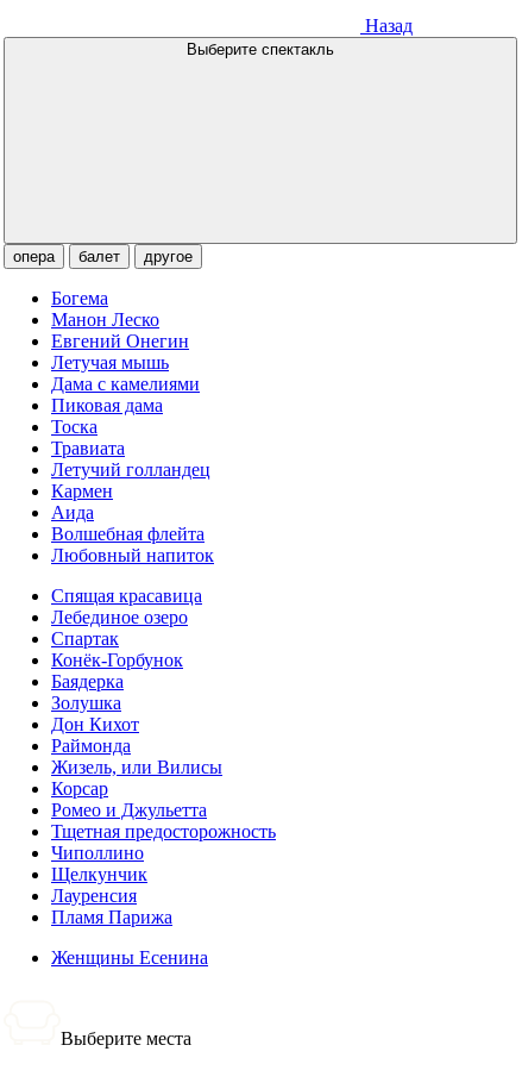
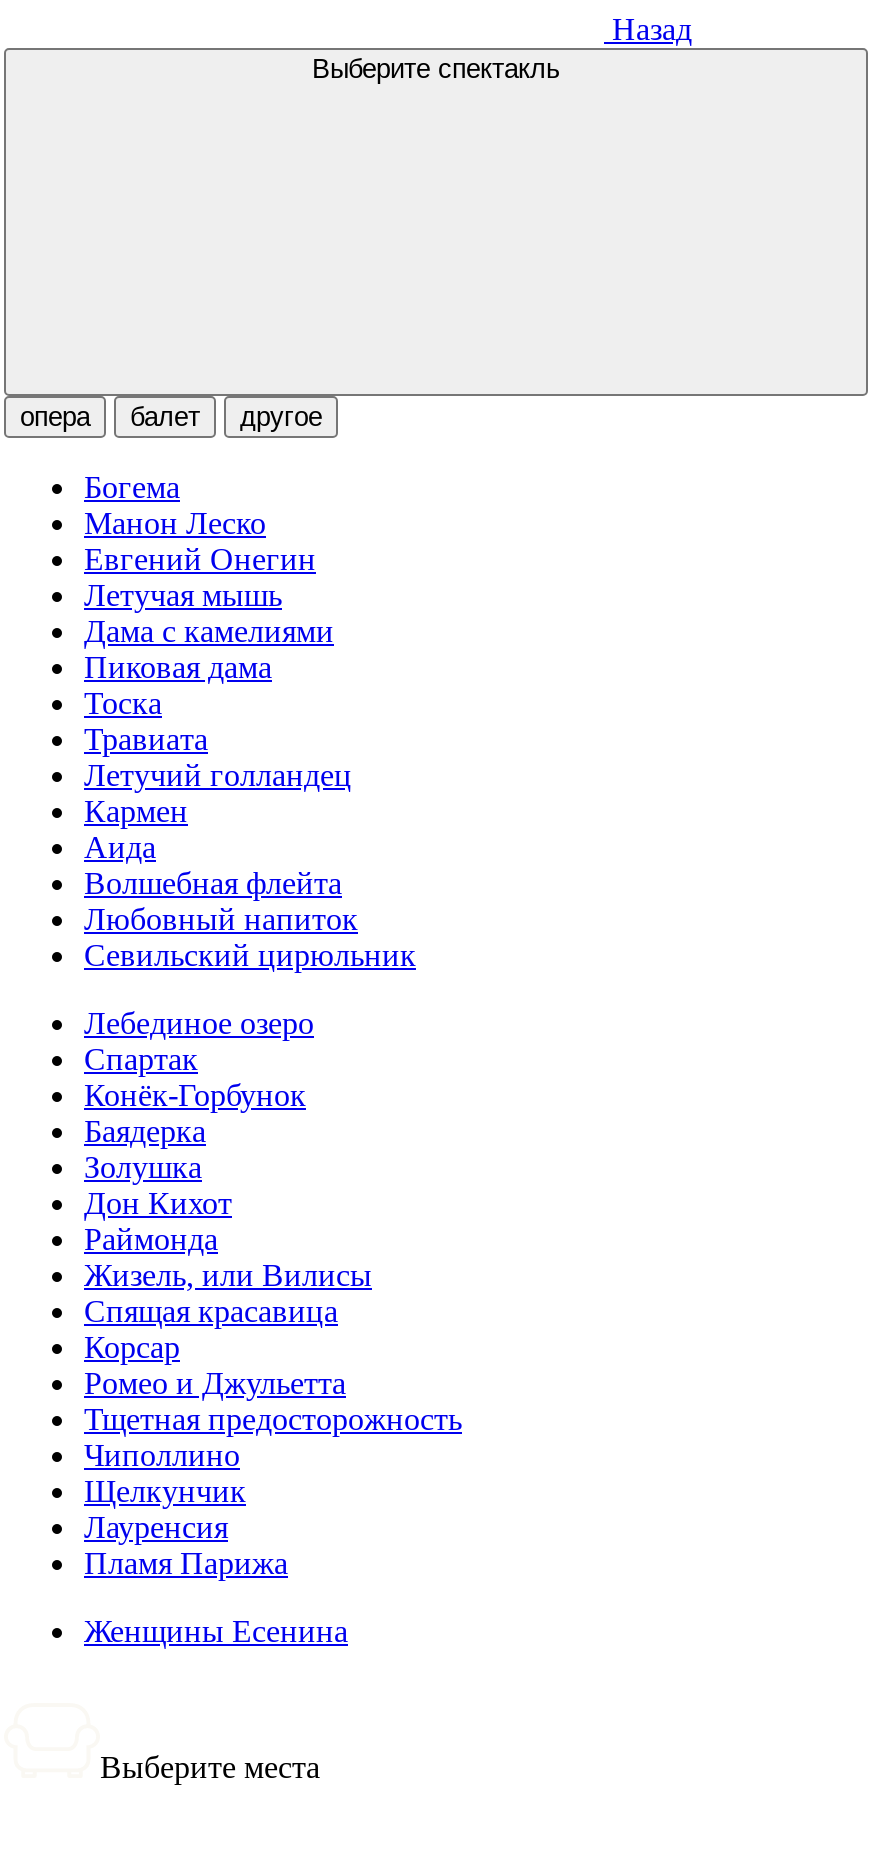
none -> [84,938,416,972] Севильский цирюльник
moved [51,586,202,606] -> [84,1294,338,1328]: Спящая красавица

